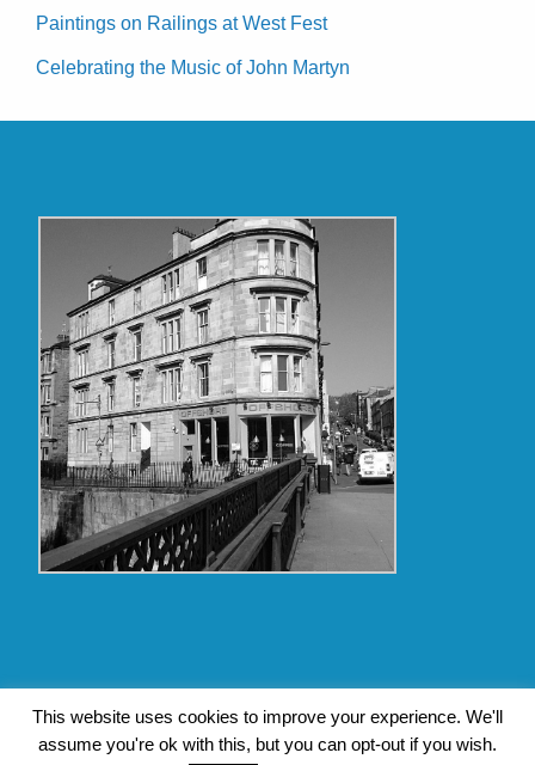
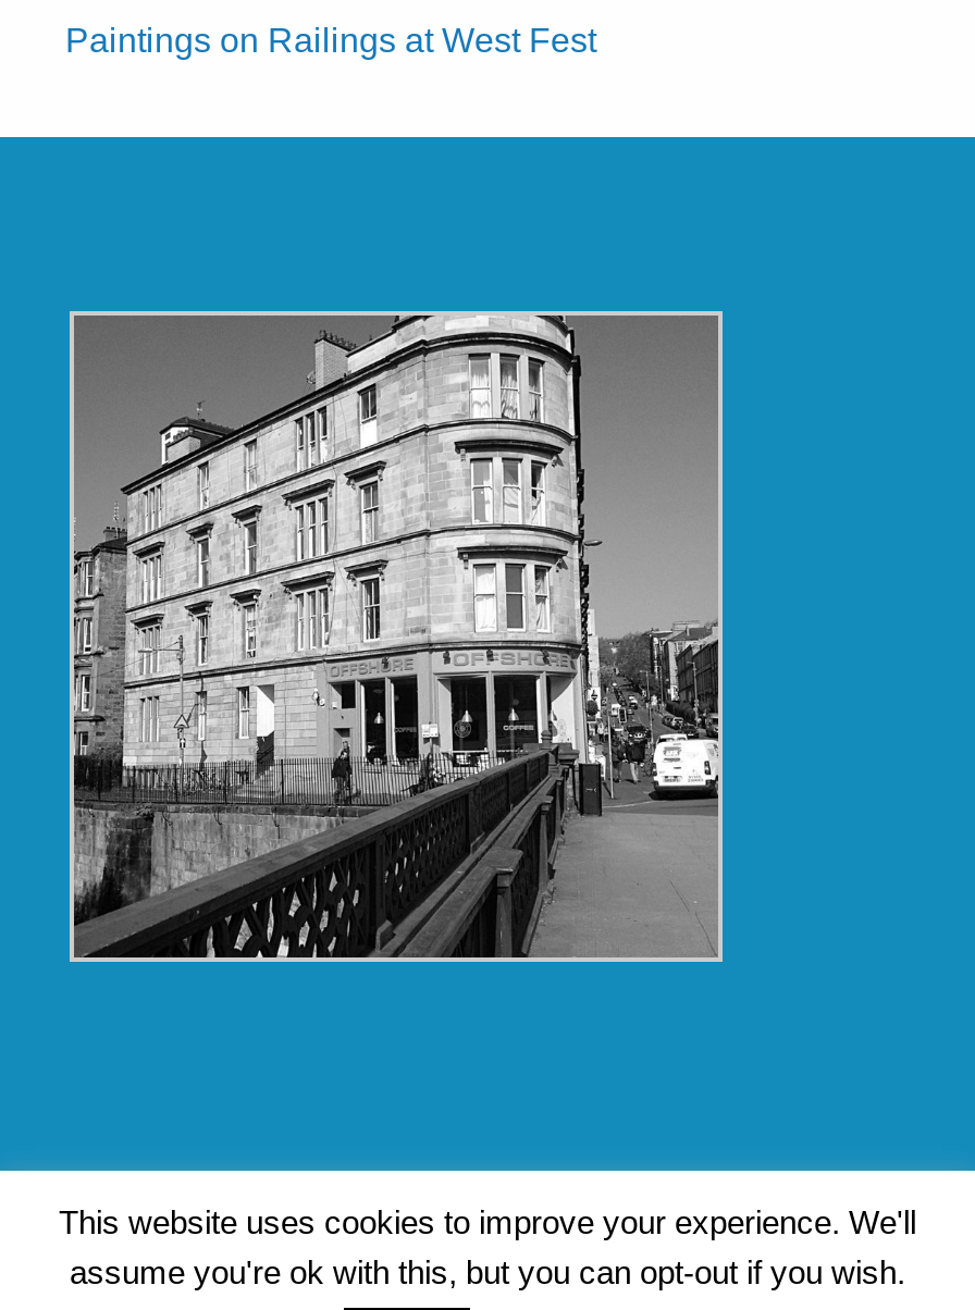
[36,57,350,77] Celebrating the Music of John Martyn -> none

